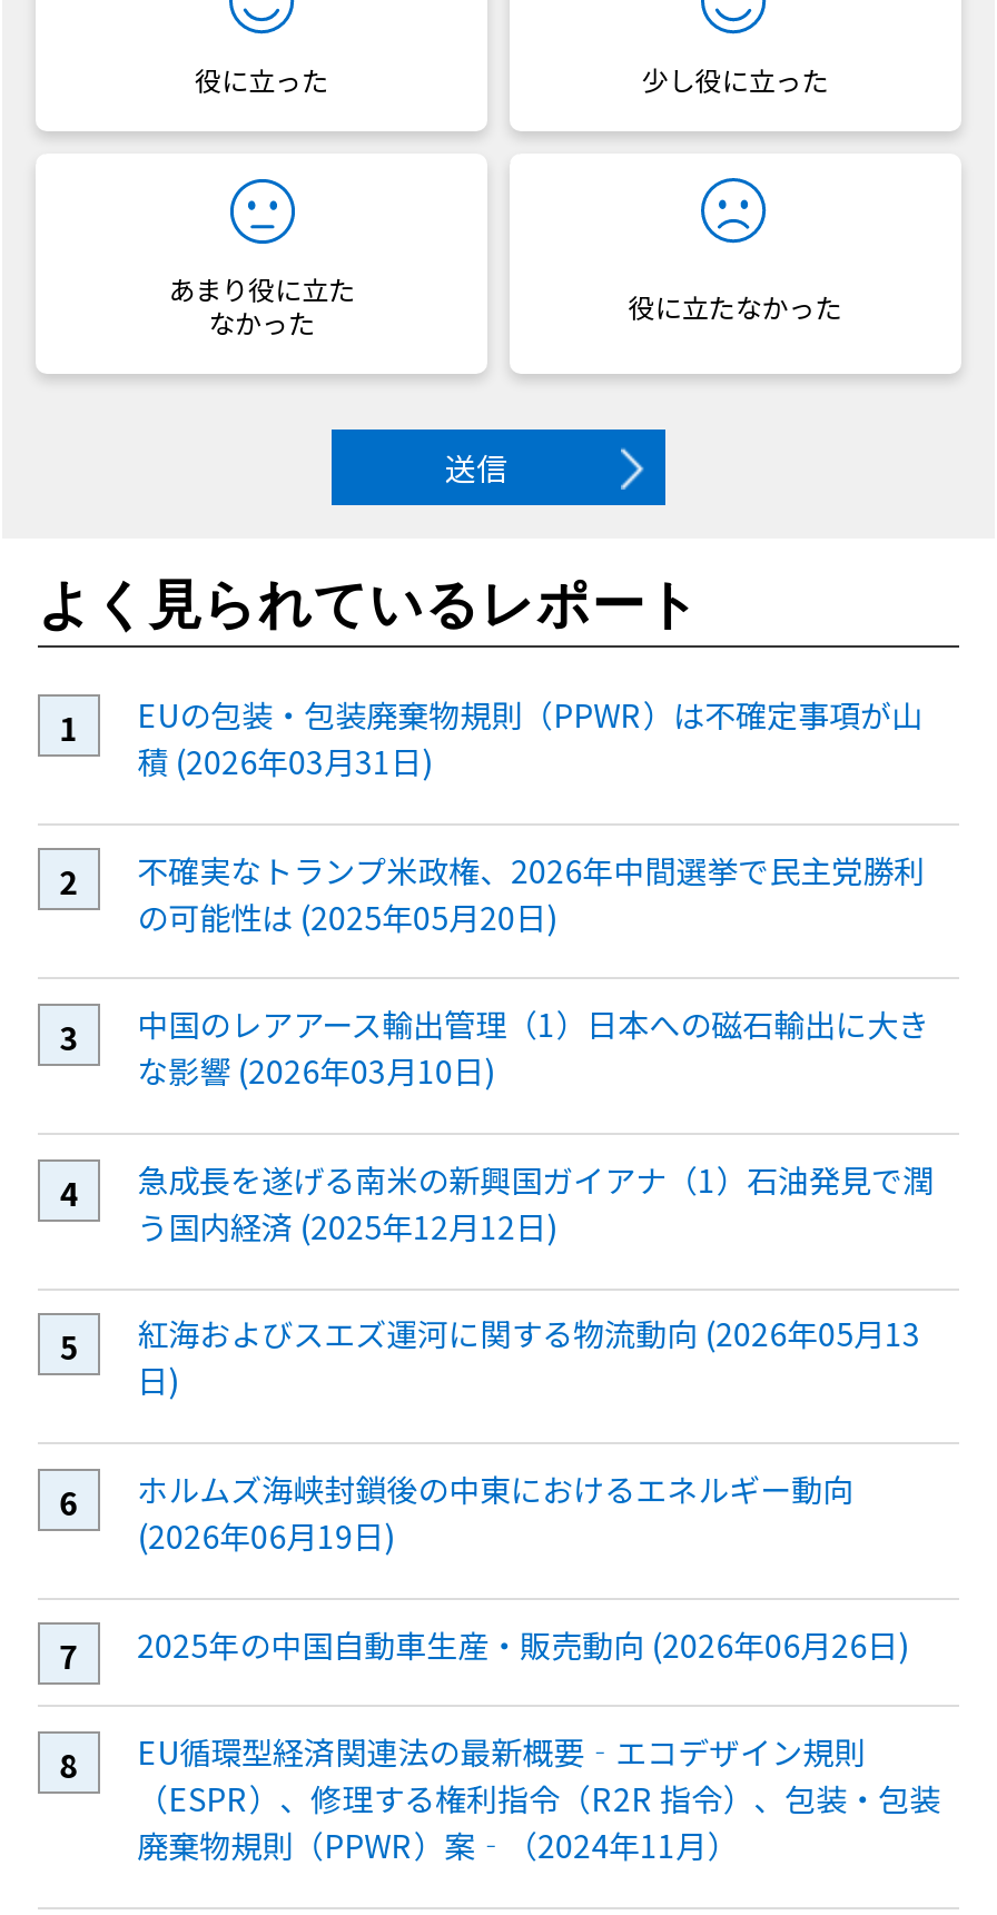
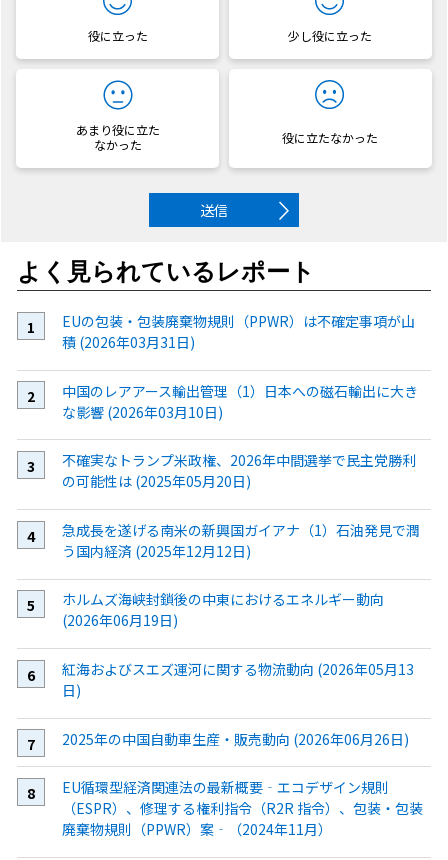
moved [137,847,925,938] -> [62,450,416,491]: 不確実なトランプ米政権、2026年中間選挙で民主党勝利 | の可能性は (2025年05月20日)
moved [137,1002,929,1093] -> [62,381,418,422]: 中国のレアアース輸出管理（1）日本への磁石輸出に大き | な影響 (2026年03月10日)
moved [137,1312,920,1403] -> [62,659,414,700]: 紅海およびスエズ運河に関する物流動向 (2026年05月13 | 日)
moved [137,1467,854,1558] -> [62,589,384,630]: ホルムズ海峡封鎖後の中東におけるエネルギー動向 | (2026年06月19日)

